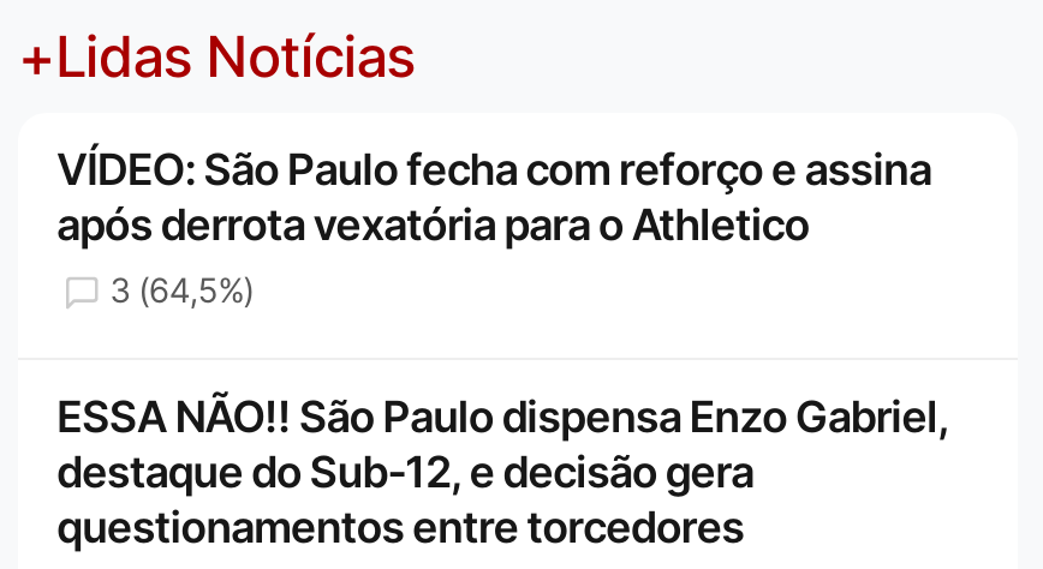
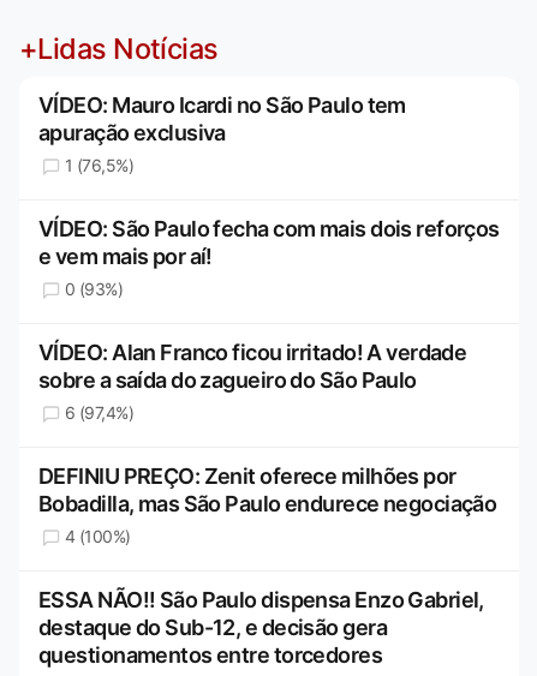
[56,144,931,310] VÍDEO: São Paulo fecha com reforço e assina | após derrota vexatória para o Athletico | 3 (64,5%) -> [38,93,500,546] VÍDEO: Mauro Icardi no São Paulo tem | apuração exclusiva | 1 (76,5%) | VÍDEO: São Paulo fecha com mais dois reforços | e vem mais por aí! | 0 (93%) | VÍDEO: Alan Franco ficou irritado! A verdade | sobre a saída do zagueiro do São Paulo | 6 (97,4%) | DEFINIU PREÇO: Zenit oferece milhões por | Bobadilla, mas São Paulo endurece negociação | 4 (100%)

